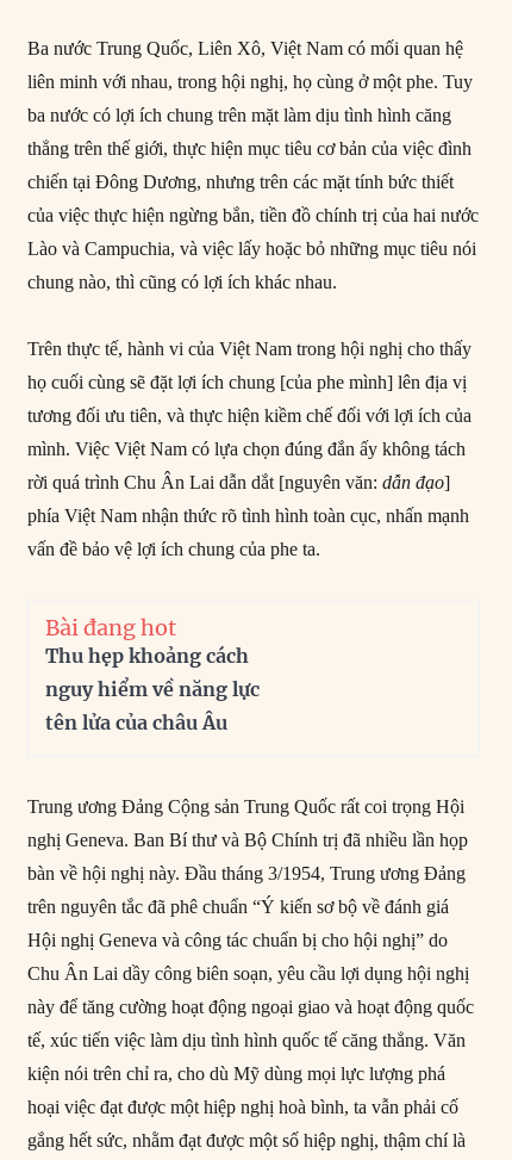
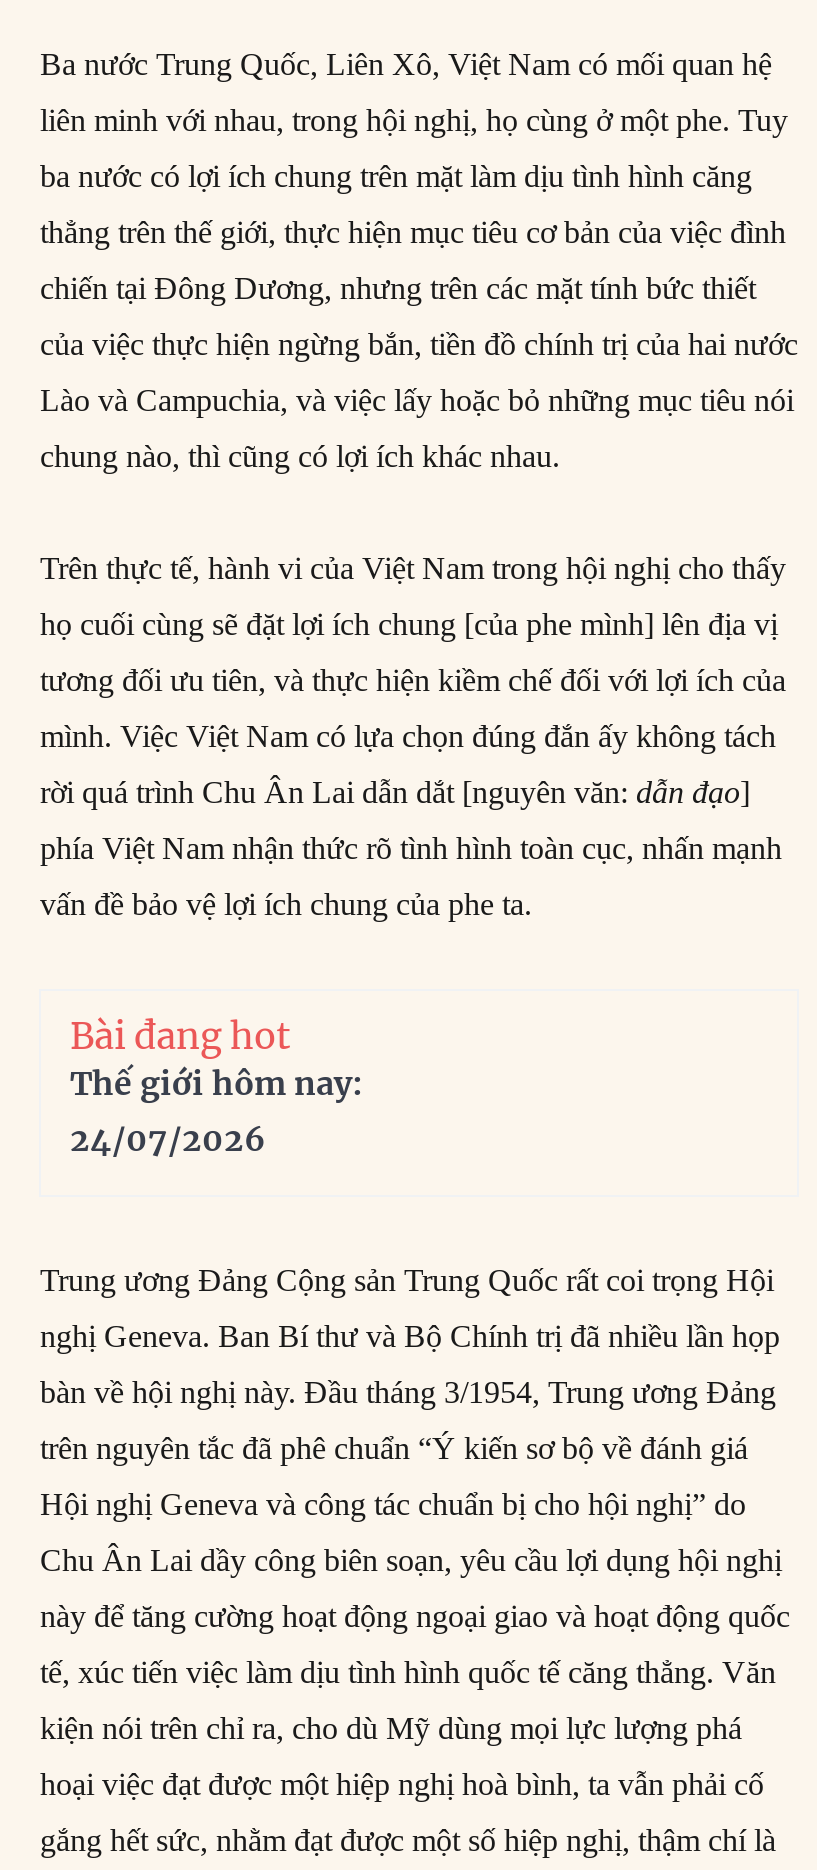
[46,644,260,734] Thu hẹp khoảng cách | nguy hiểm về năng lực | tên lửa của châu Âu -> [70,1063,362,1159] Thế giới hôm nay: | 24/07/2026

